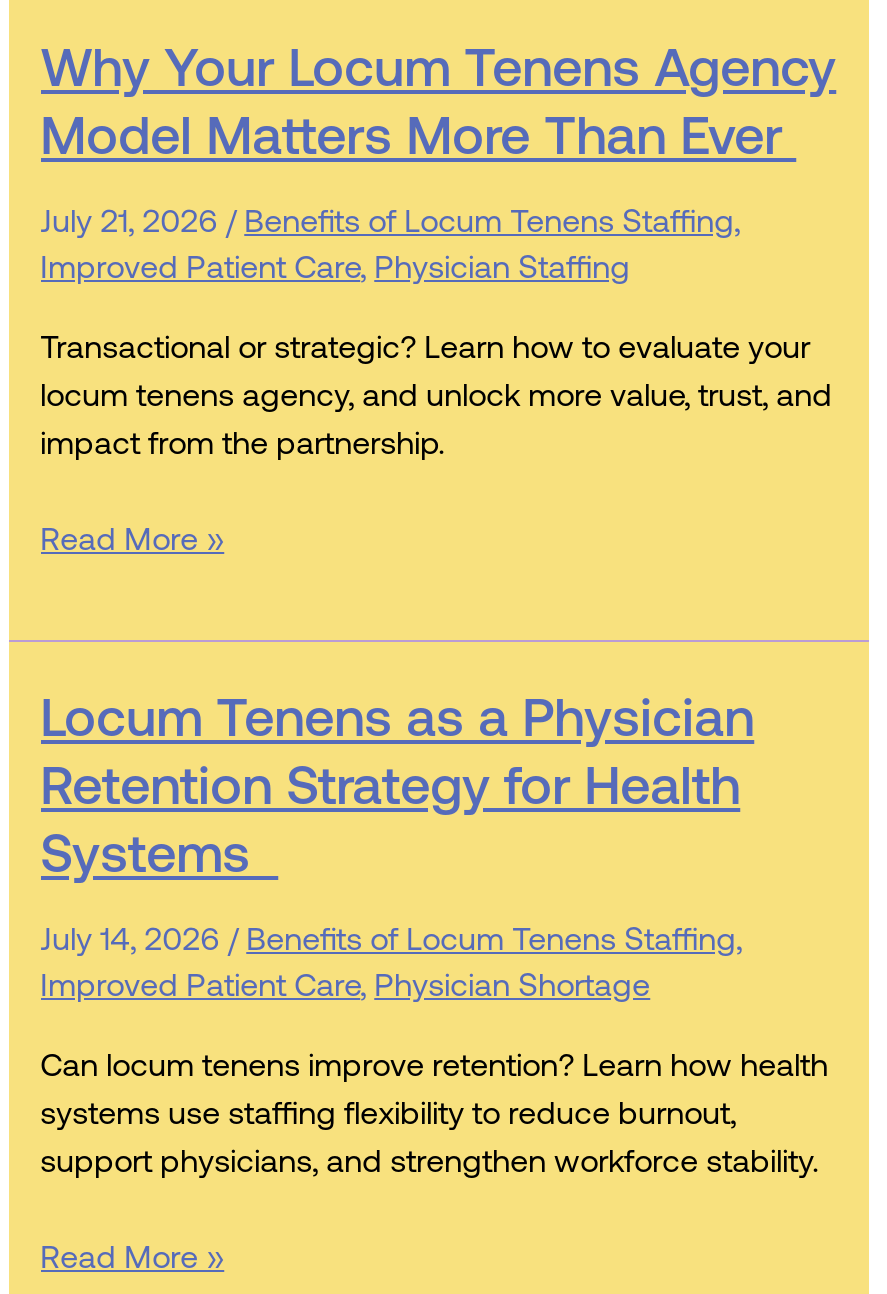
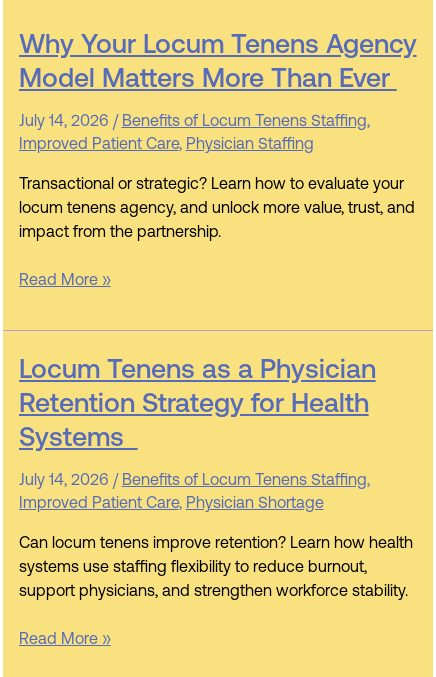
[40,209,740,241] July 21, 2026 / Benefits of Locum Tenens Staffing, -> [19,114,370,130] July 14, 2026 / Benefits of Locum Tenens Staffing,

